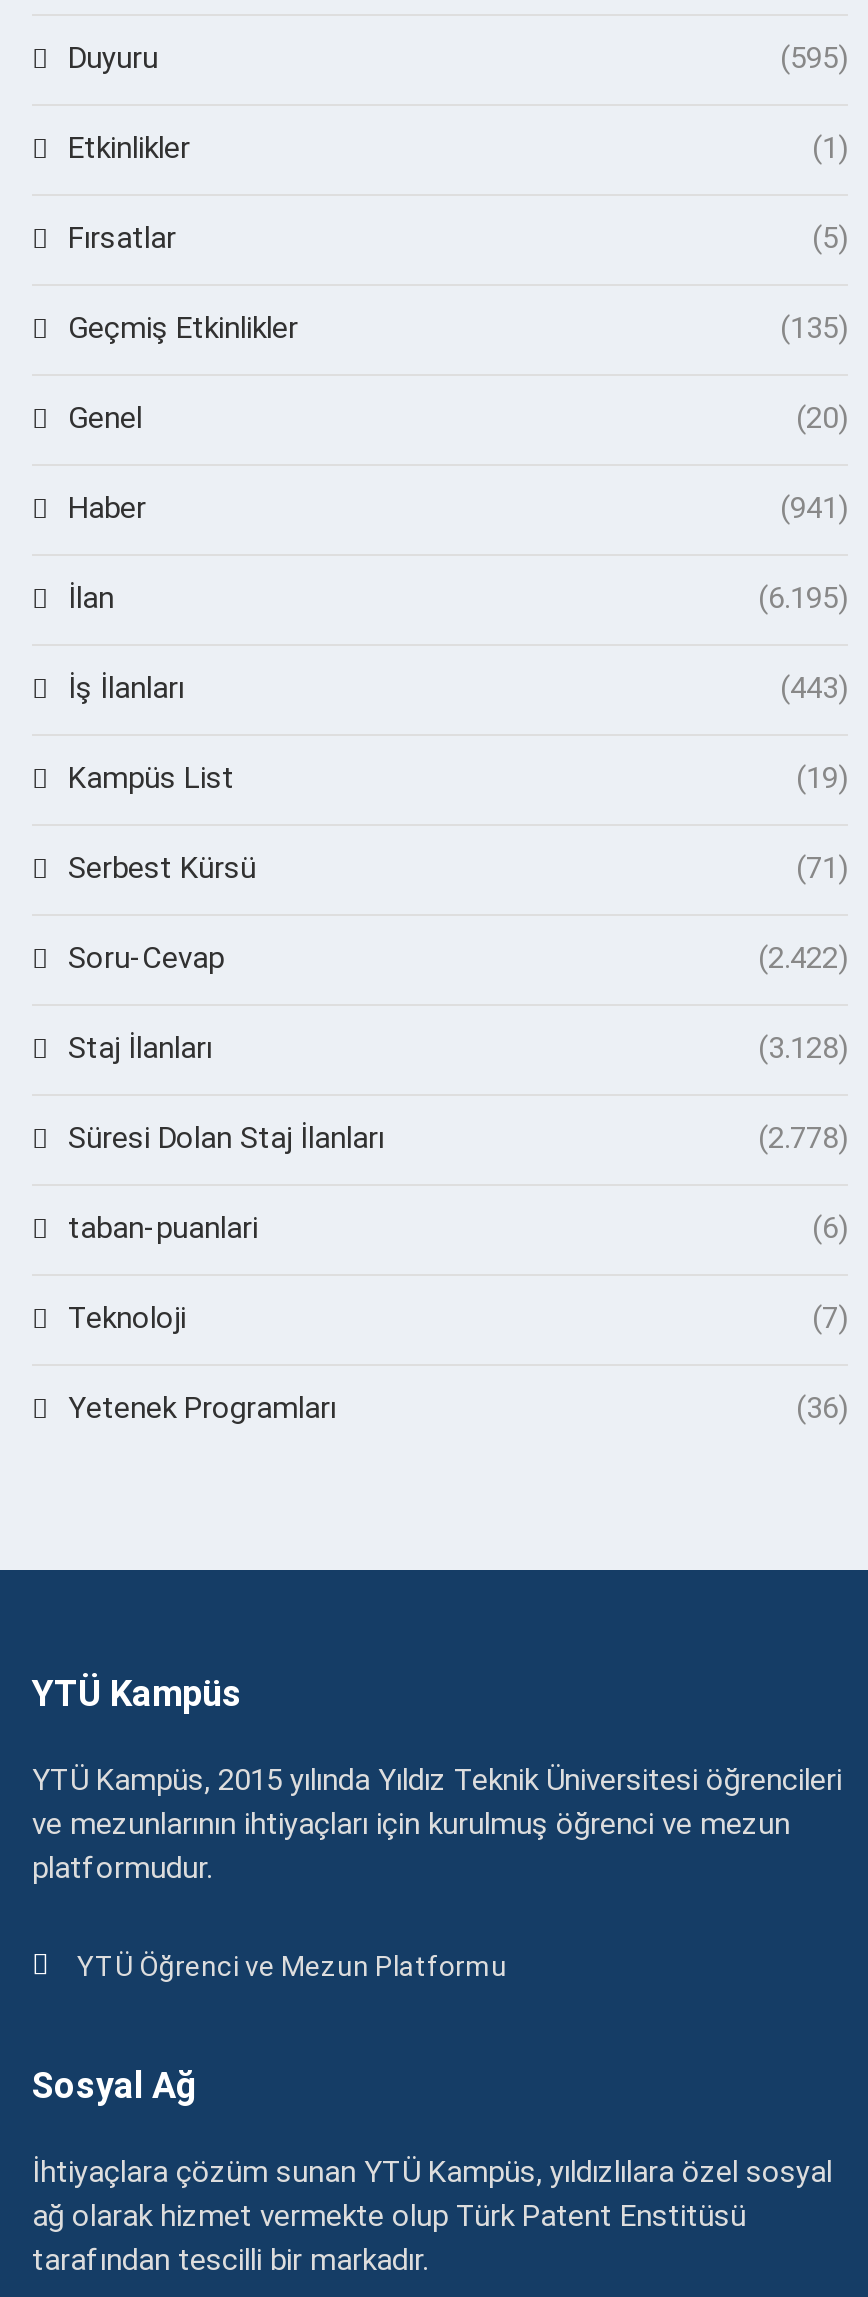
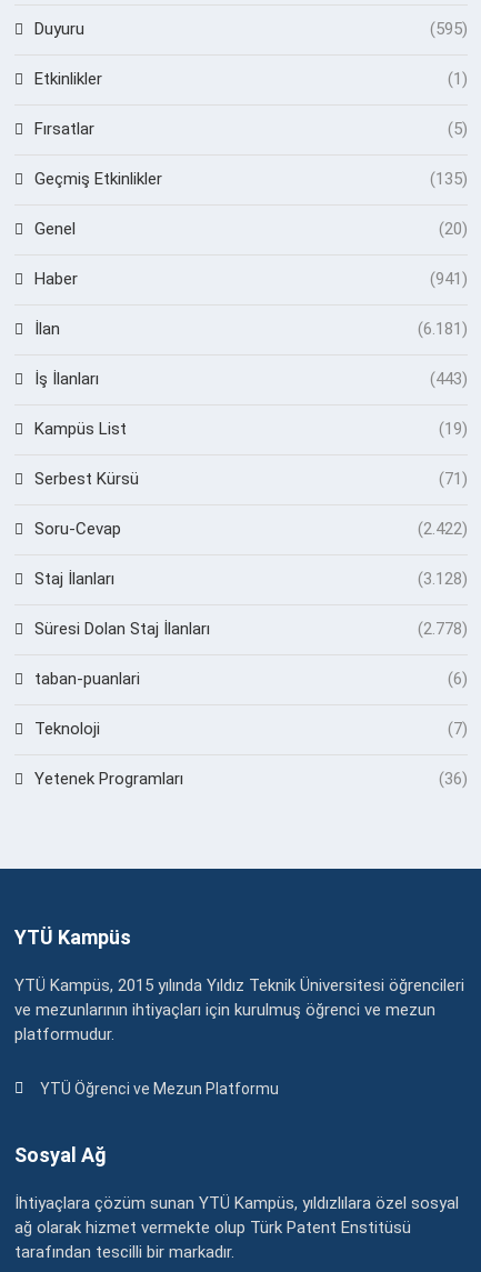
[758,579,848,615] (6.195) -> [418,318,468,338] (6.181)

